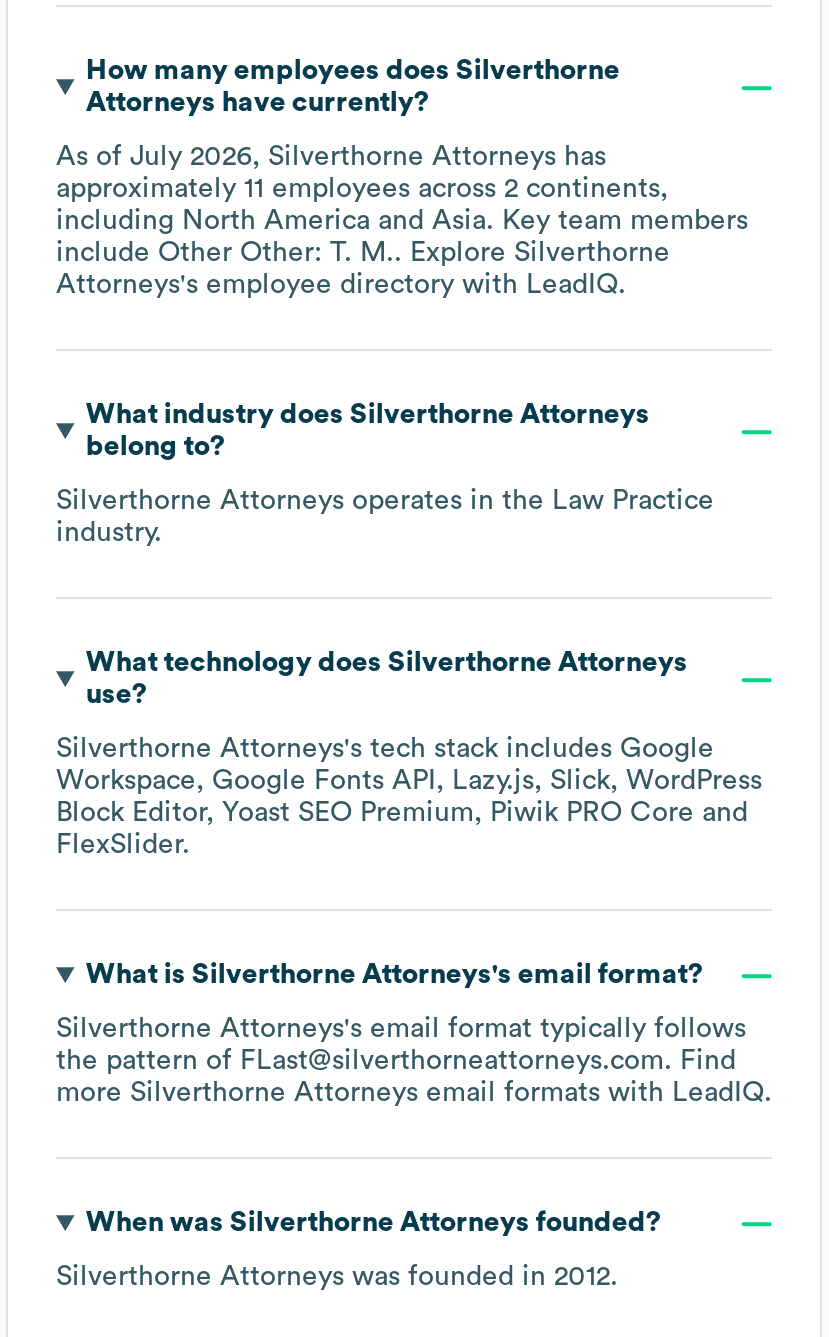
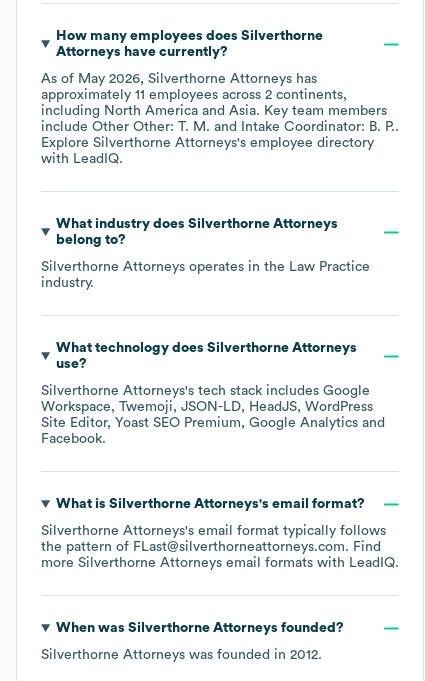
[56,143,606,171] As of July 2026, Silverthorne Attorneys has -> [41,72,317,86] As of May 2026, Silverthorne Attorneys has
[56,239,670,299] include Other Other: T. M.. Explore Silverthorne | Attorneys's employee directory with LeadIQ. -> [41,120,399,166] include Other Other: T. M. | Intake Coordinator: B. P.. | Explore Silverthorne Attorneys's employee directory | with LeadIQ.
[56,767,762,859] Workspace Google Fonts API Lazy.js Slick WordPress | Block Editor Yoast SEO Premium Piwik PRO Core | FlexSlider. -> [41,400,373,446] Workspace Twemoji JSON-LD HeadJS WordPress | Site Editor Yoast SEO Premium Google Analytics | Facebook.

